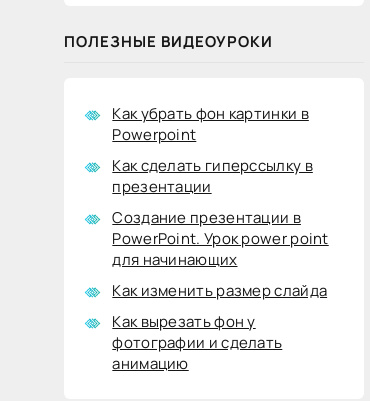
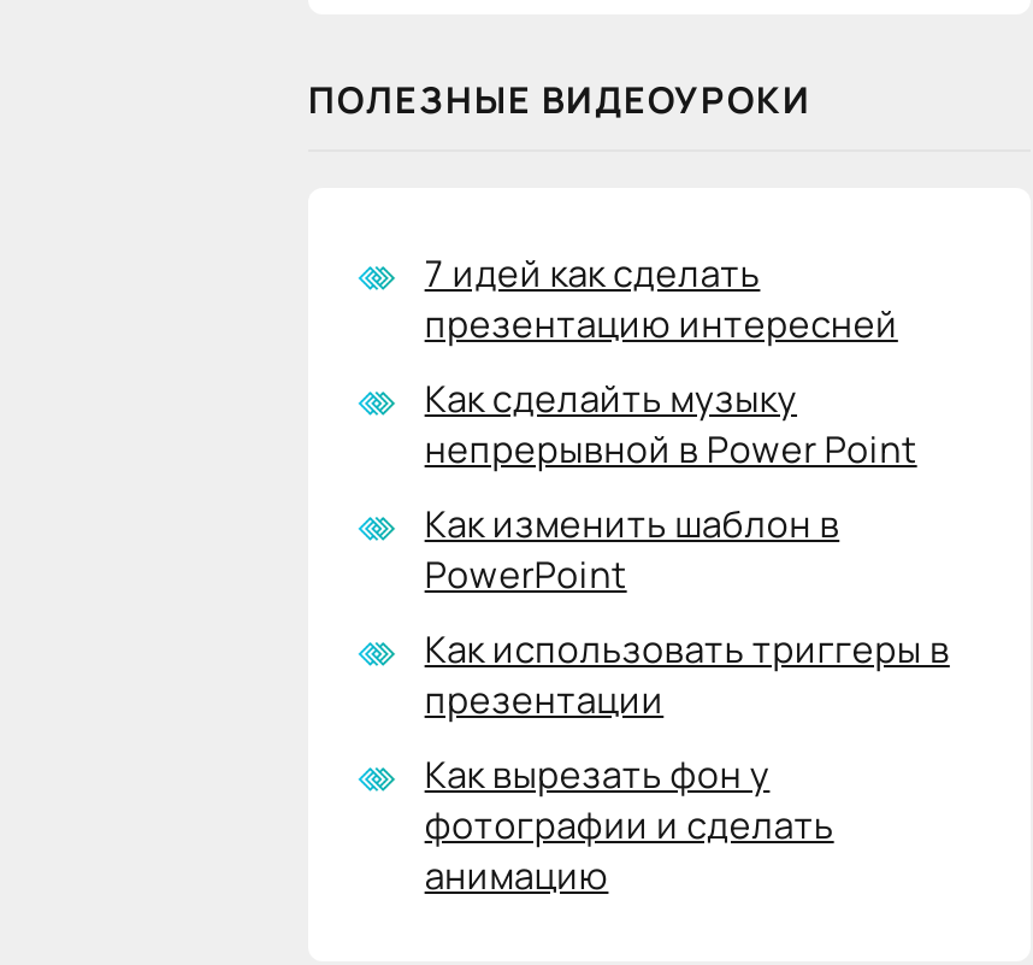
[112,103,313,176] Как убрать фон картинки в | Powerpoint | Как сделать гиперссылку в -> [425,249,950,676] 7 идей как сделать | презентацию интересней | Как сделайть музыку | непрерывной в Power Point | Как изменить шаблон в | PowerPoint | Как использовать триггеры в
moved [112,176,212,197] -> [425,676,664,726]: презентации
[112,207,329,301] Создание презентации в | PowerPoint. Урок power point | для начинающих | Как изменить размер слайда -> none

